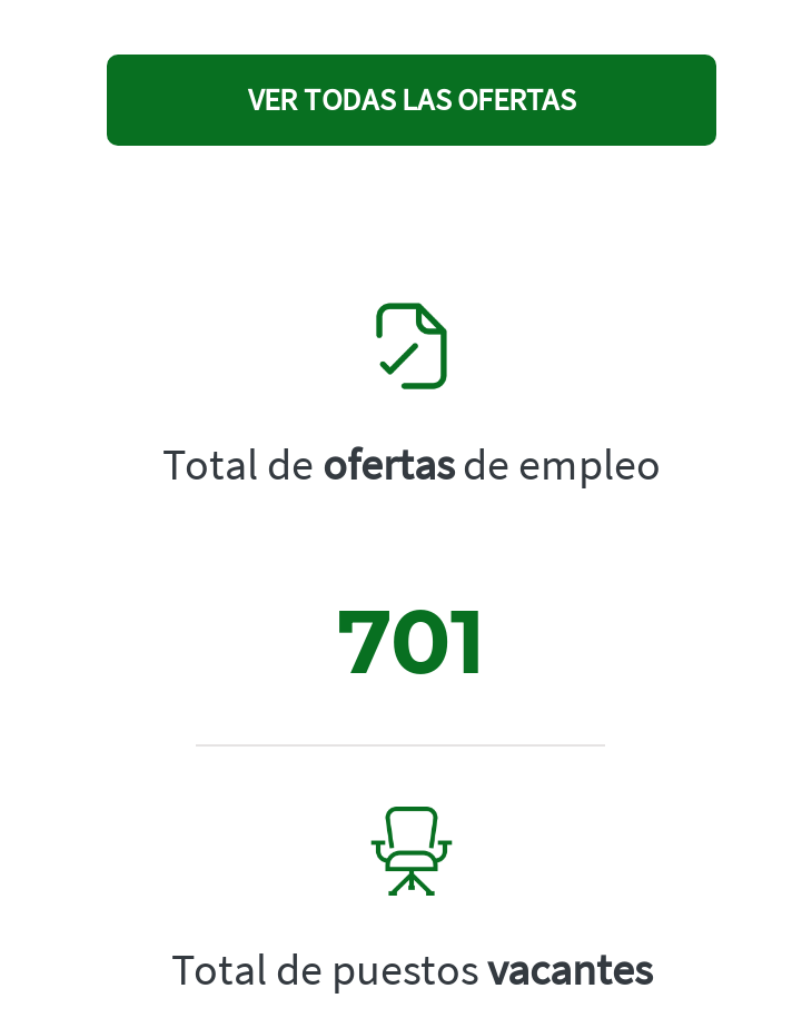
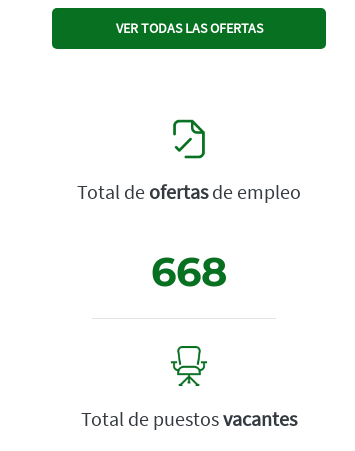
[337,586,486,695] 701 -> [151,247,227,296] 668

